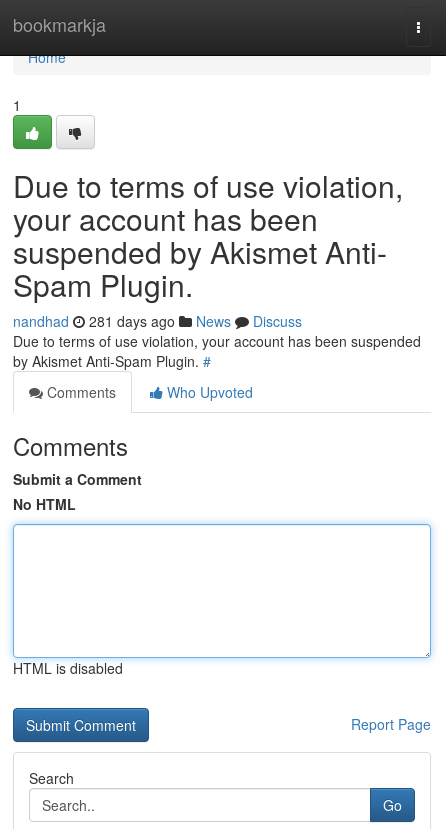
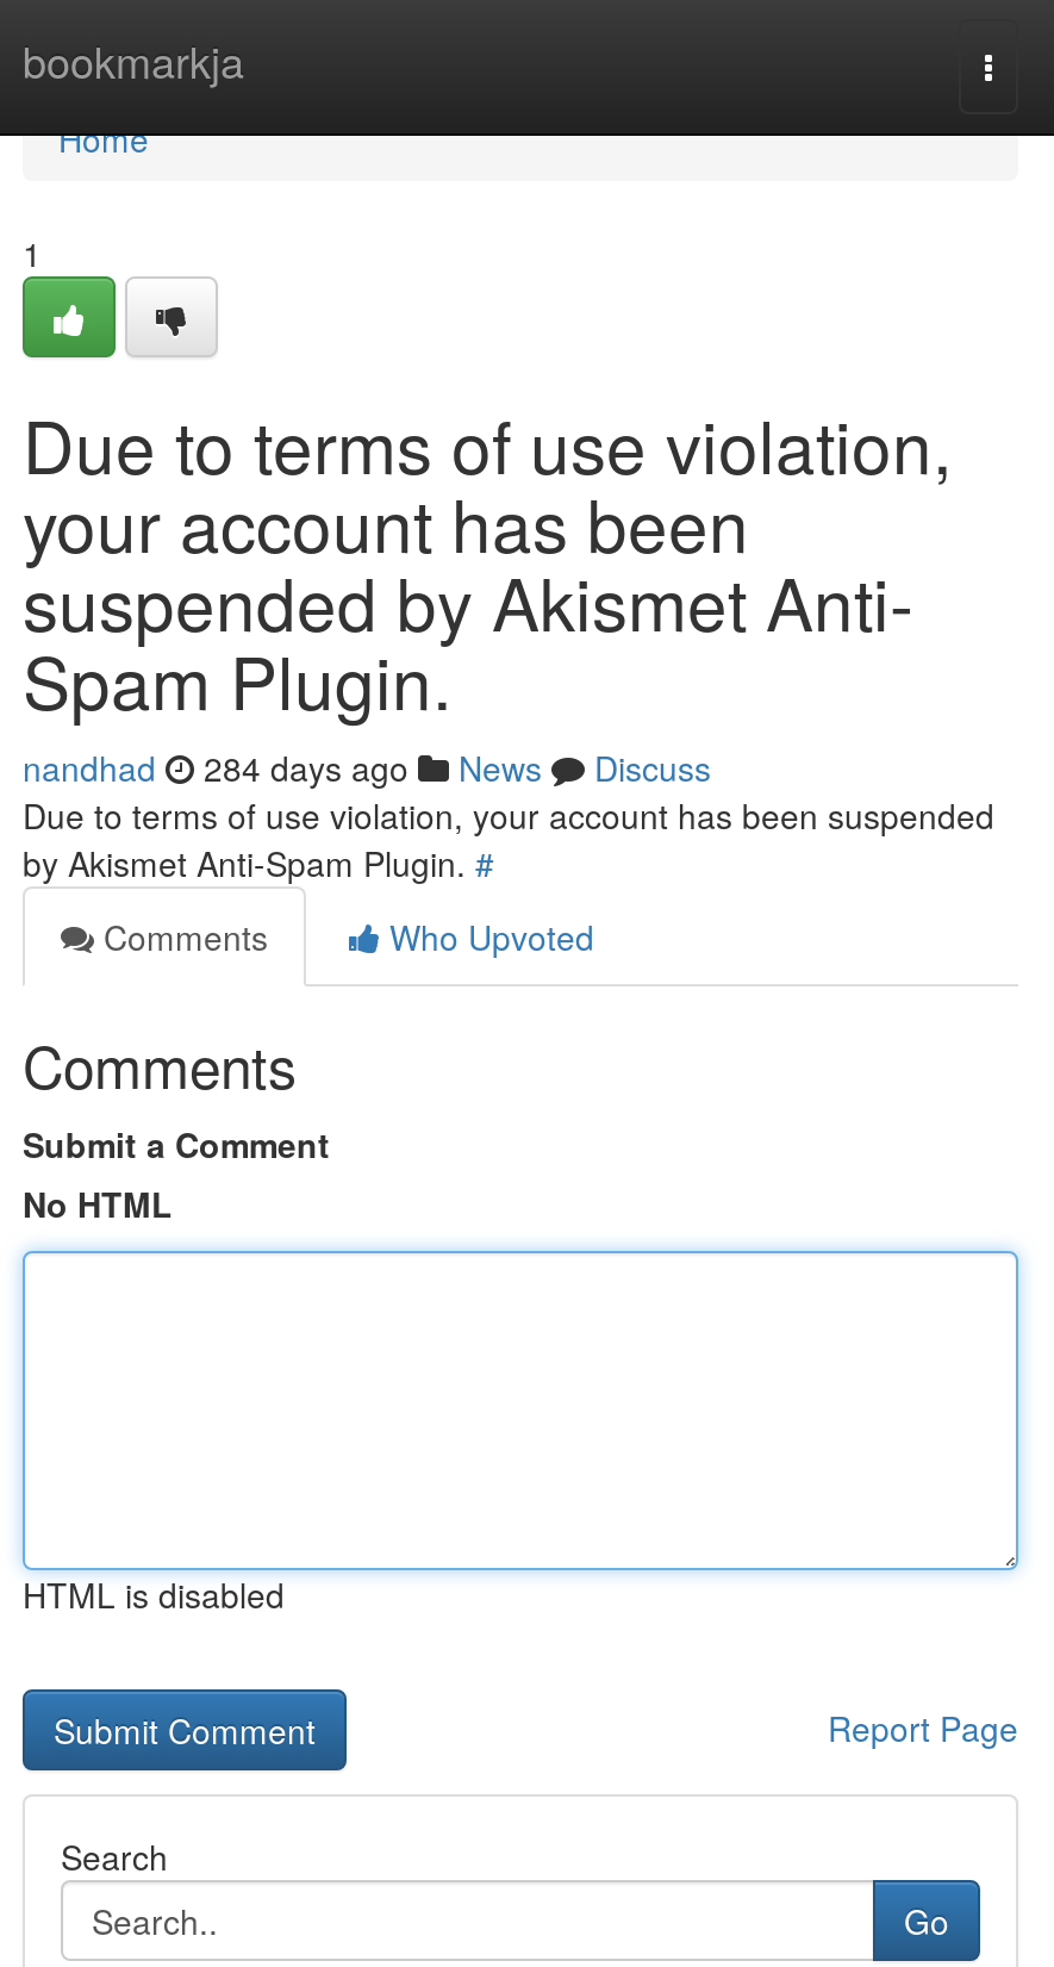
[13,311,302,331] nandhad 281 days ago News Discuss -> [23,743,711,791] nandhad 284 days ago News Discuss

